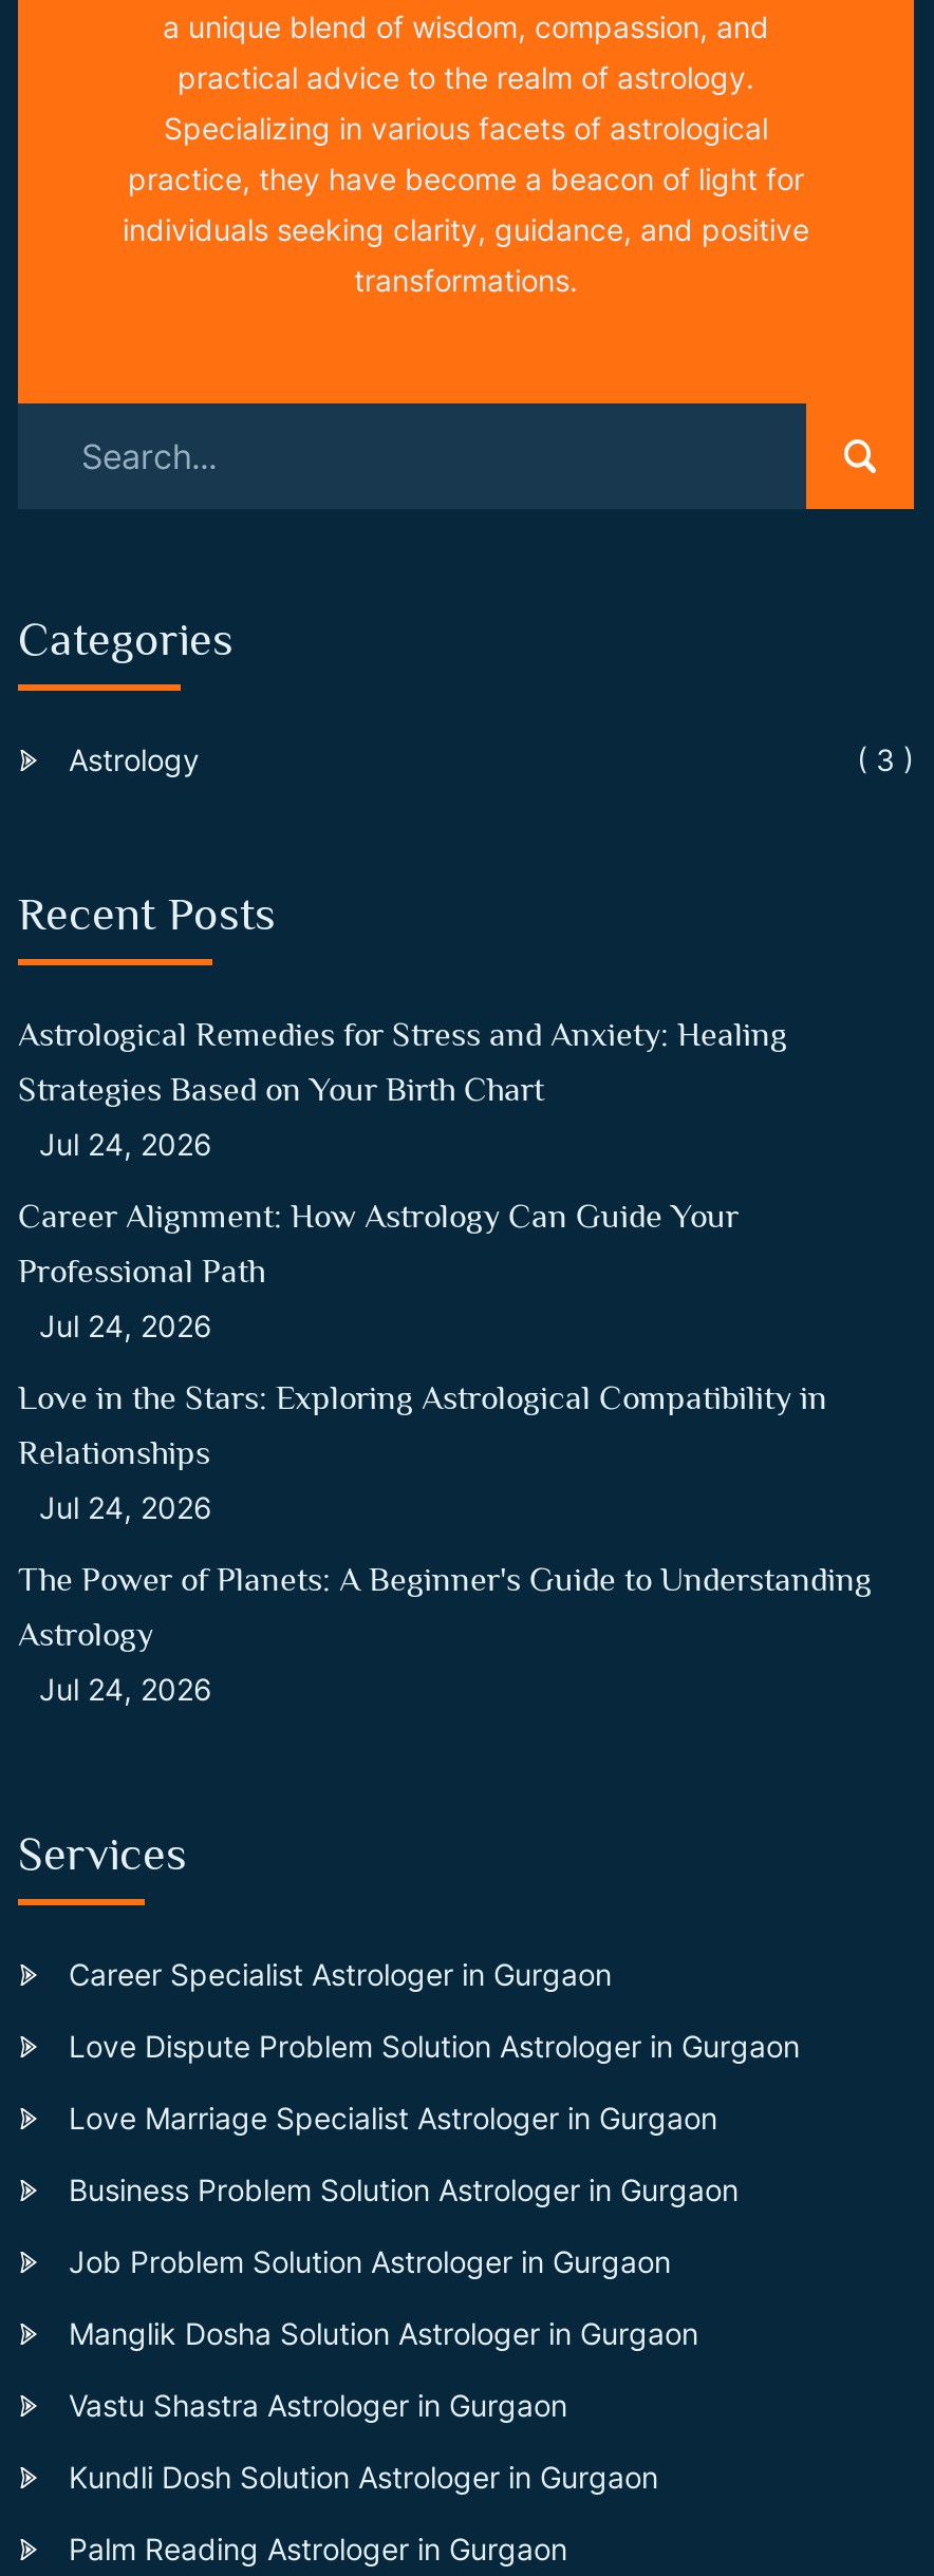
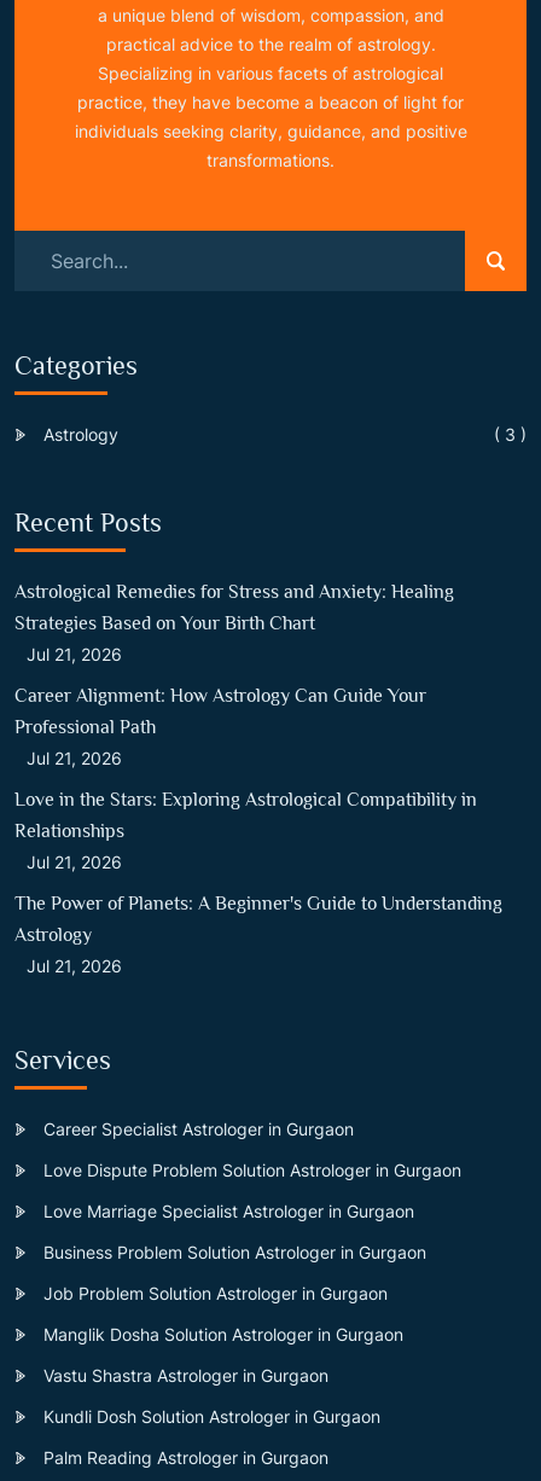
[39,1126,212,1162] Jul 24, 2026 -> [27,644,122,664] Jul 21, 2026
[39,1308,212,1343] Jul 24, 2026 -> [27,748,122,768] Jul 21, 2026
[39,1489,212,1525] Jul 24, 2026 -> [27,852,122,872] Jul 21, 2026
[39,1671,212,1707] Jul 24, 2026 -> [27,956,122,976] Jul 21, 2026

